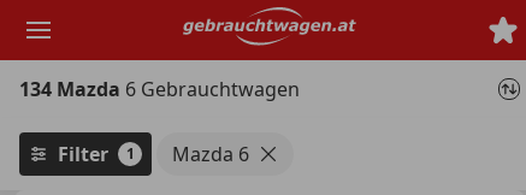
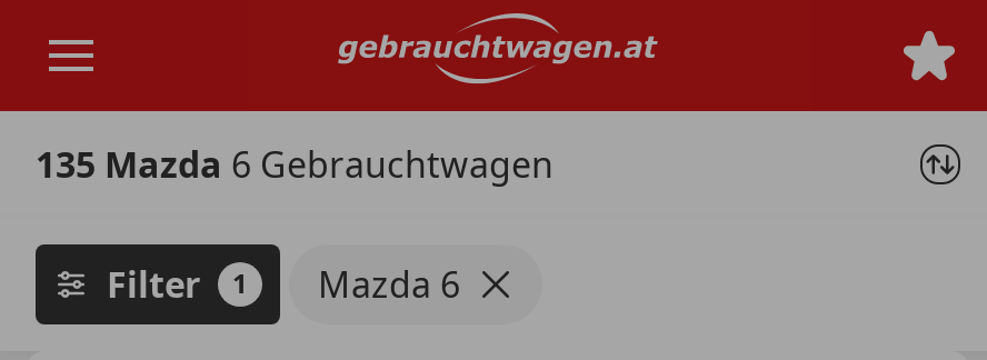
[19,76,300,102] 134 Mazda 6 Gebrauchtwagen -> [36,140,554,189] 135 Mazda 6 Gebrauchtwagen

